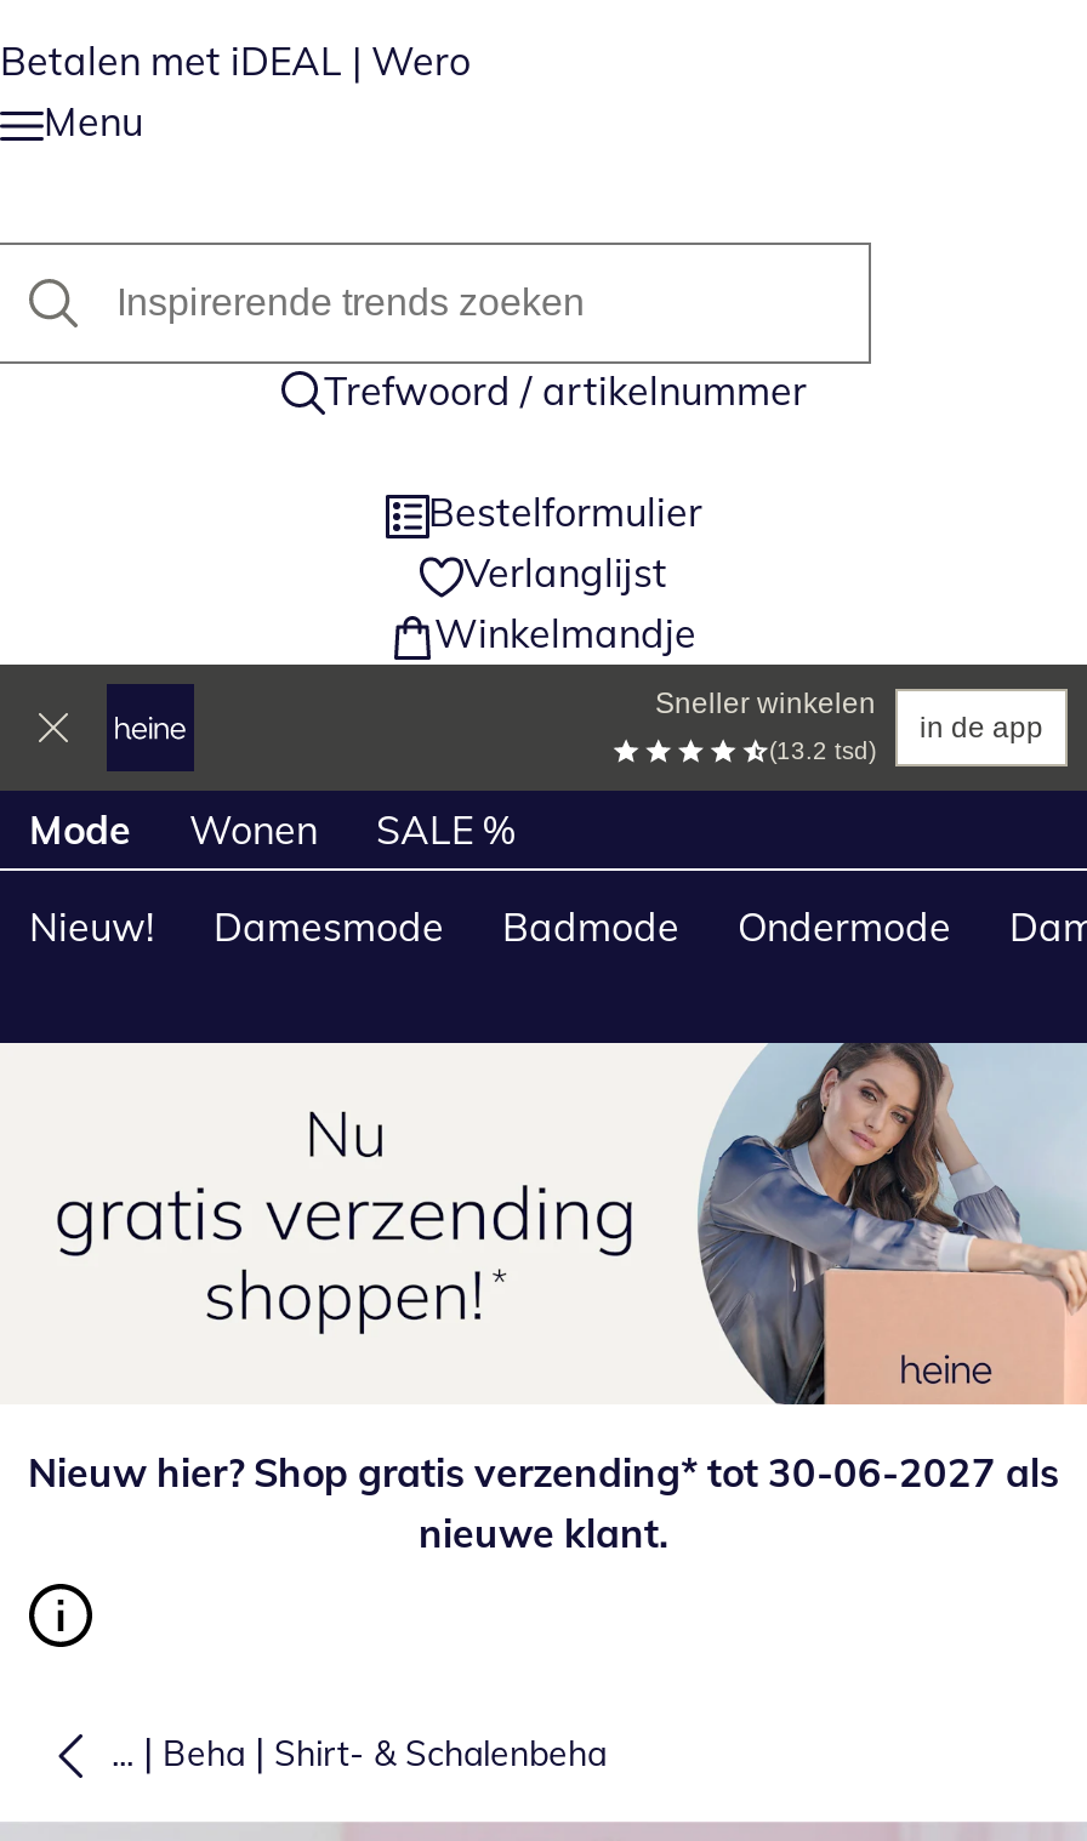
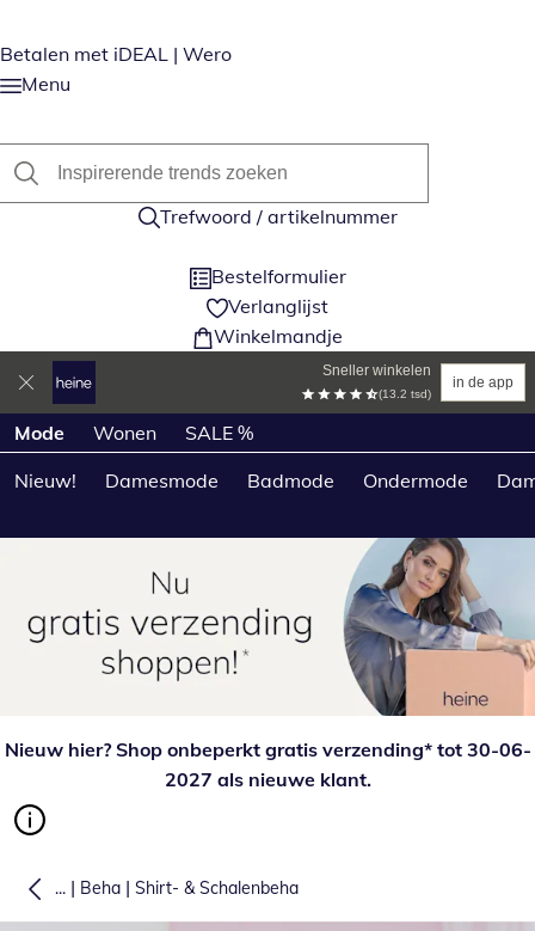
[28,1449,1059,1558] Nieuw hier? Shop gratis verzending* tot 30-06-2027 als | nieuwe klant. -> [4,738,531,792] Nieuw hier? Shop onbeperkt gratis verzending* tot 30-06- | 2027 als nieuwe klant.

